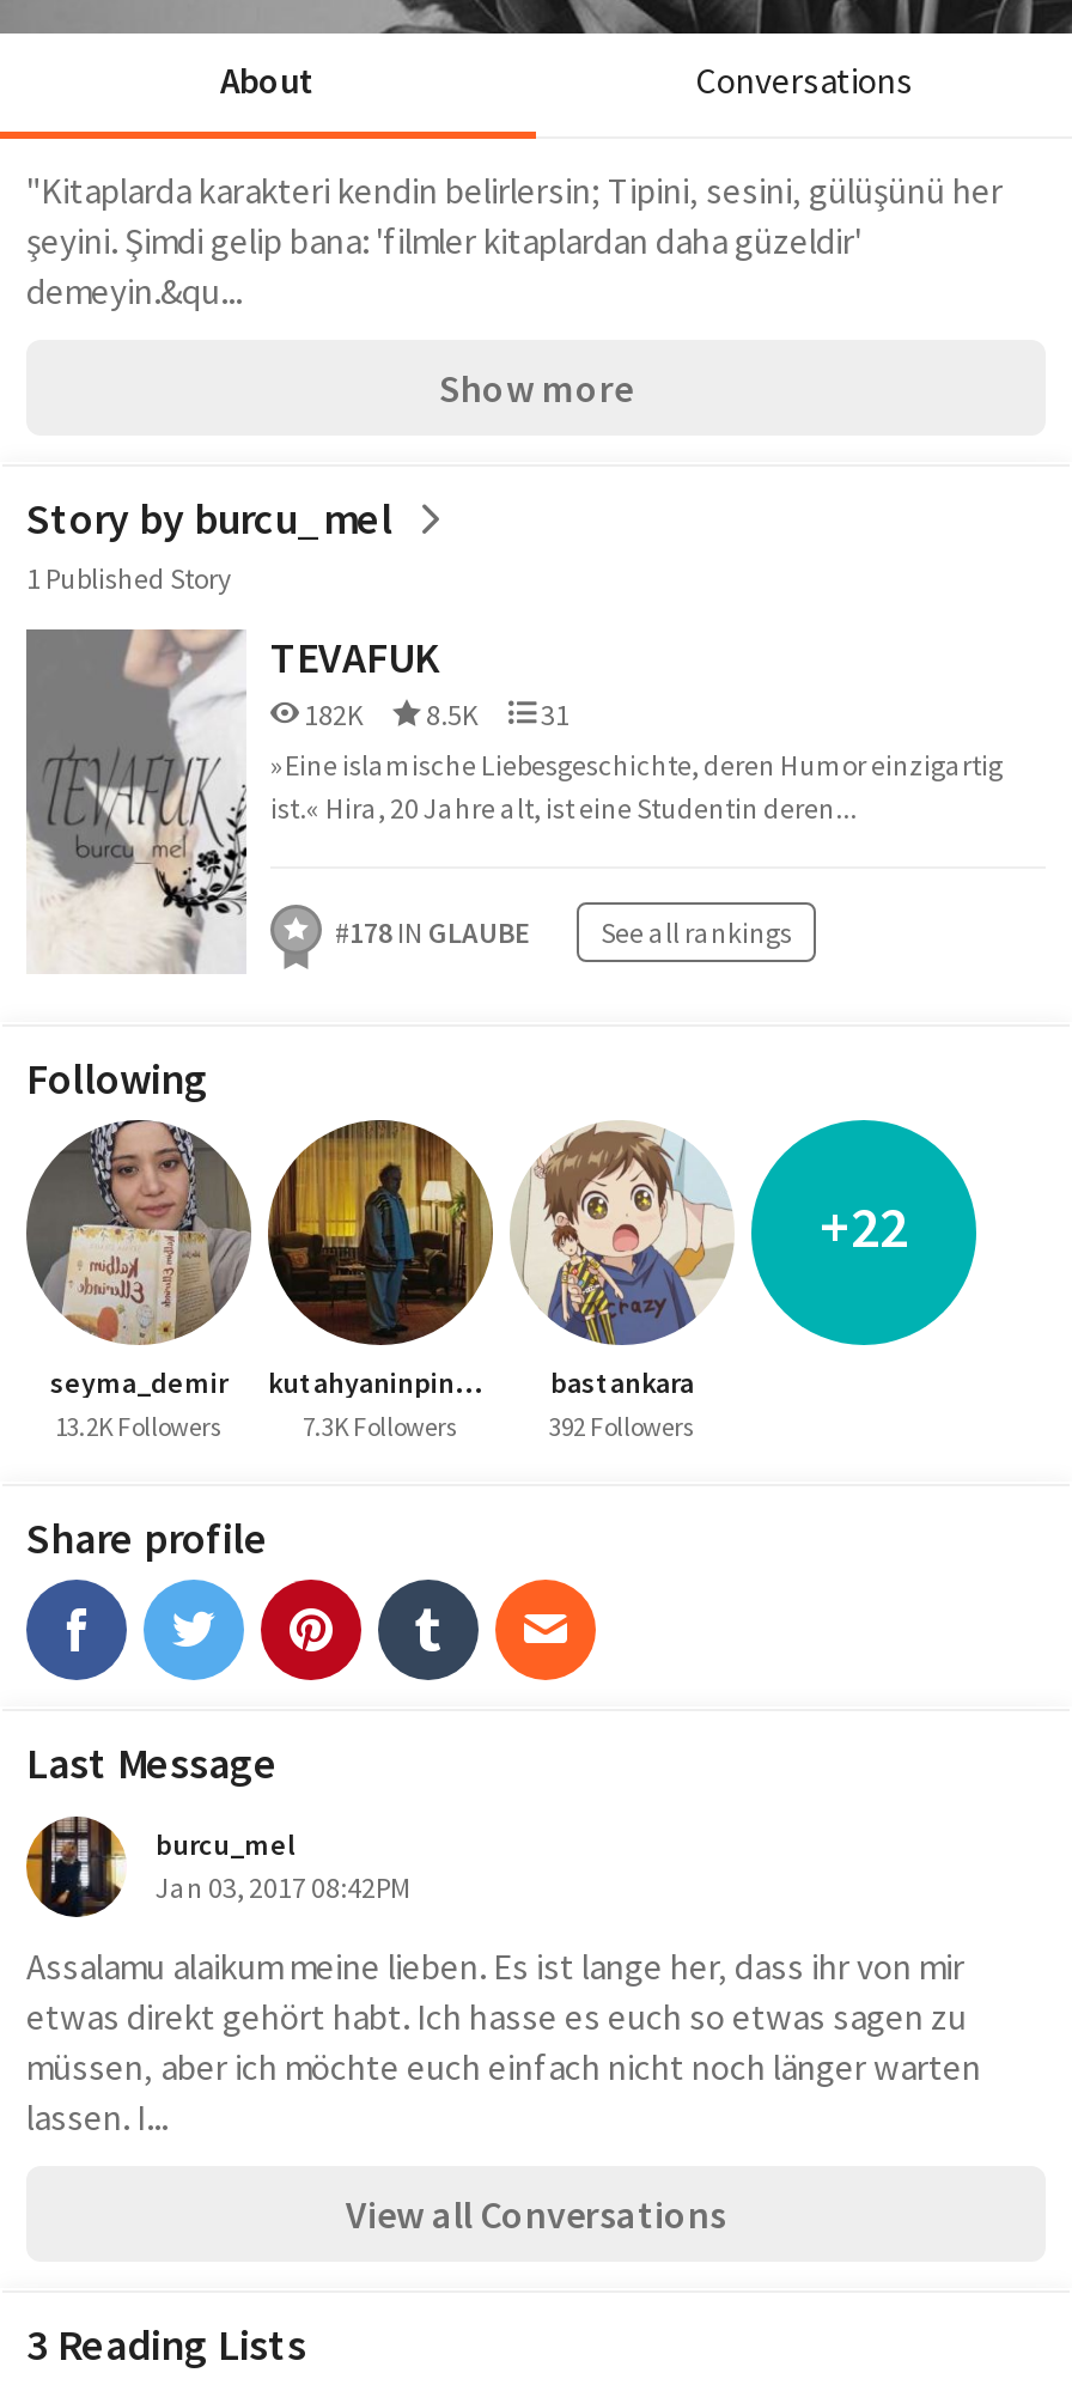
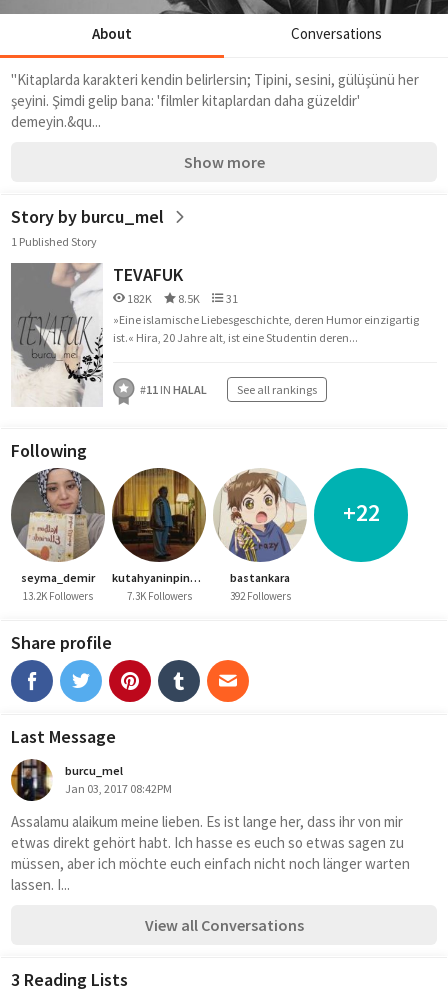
[335,914,792,950] #178 IN GLAUBE See all rankings -> [140,382,317,397] #11 IN HALAL See all rankings

